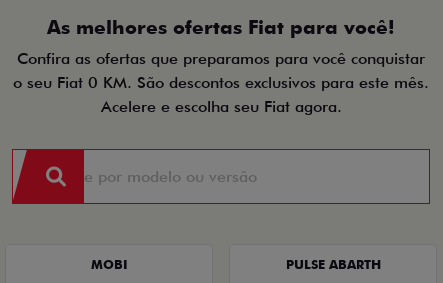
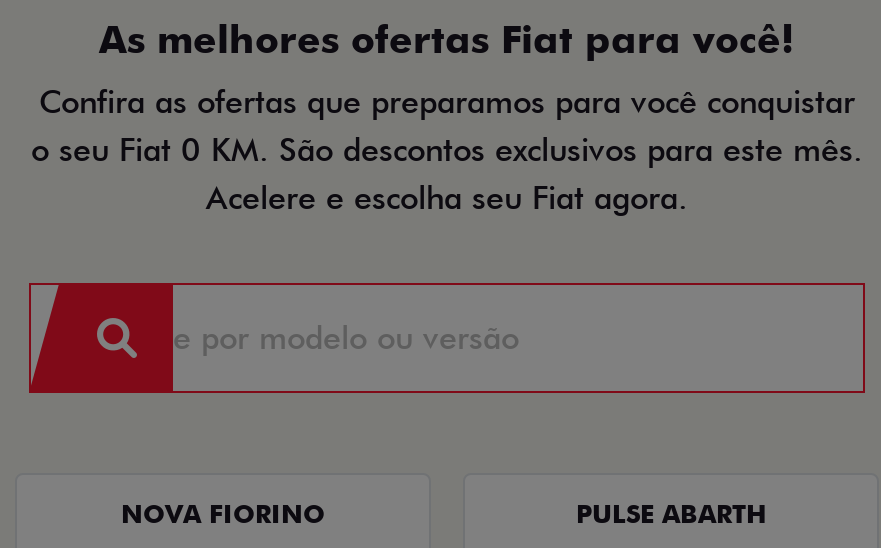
[90,257,127,272] MOBI -> [121,499,325,529] NOVA FIORINO

